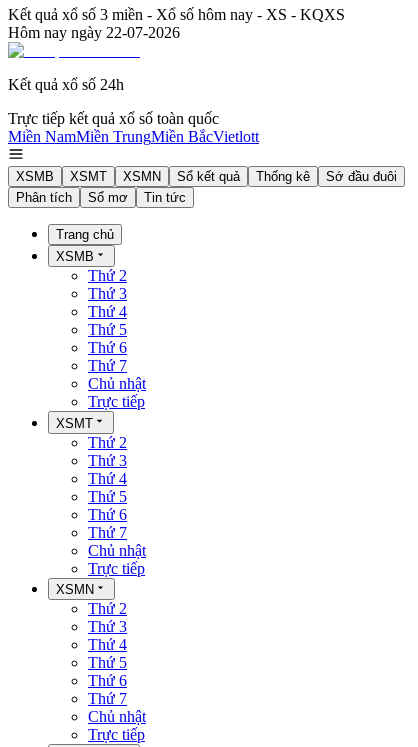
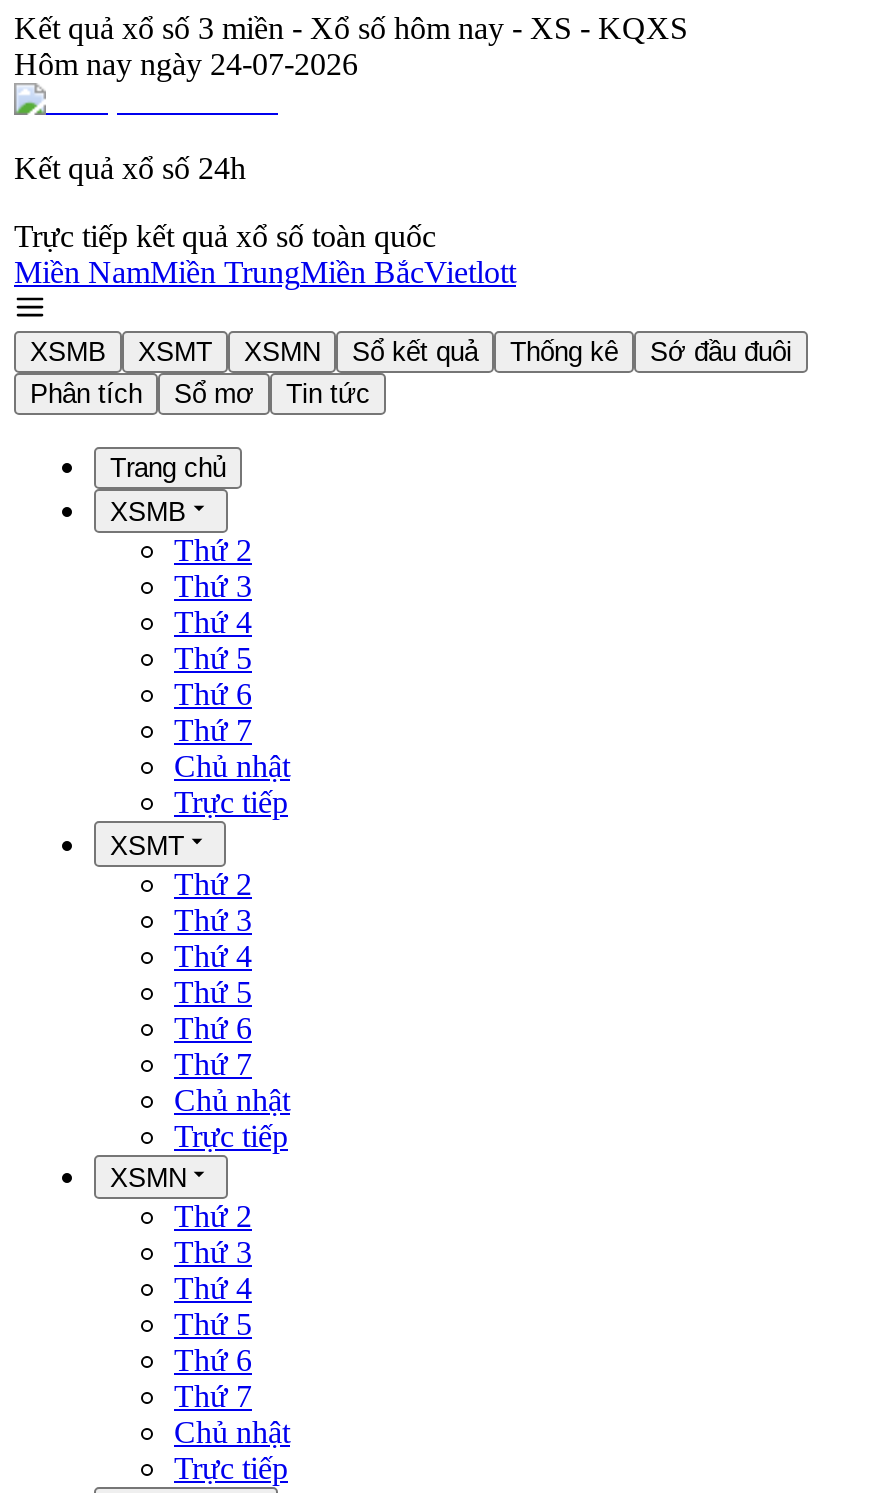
[8,24,180,41] Hôm nay ngày 22-07-2026 -> [14,47,358,81] Hôm nay ngày 24-07-2026

